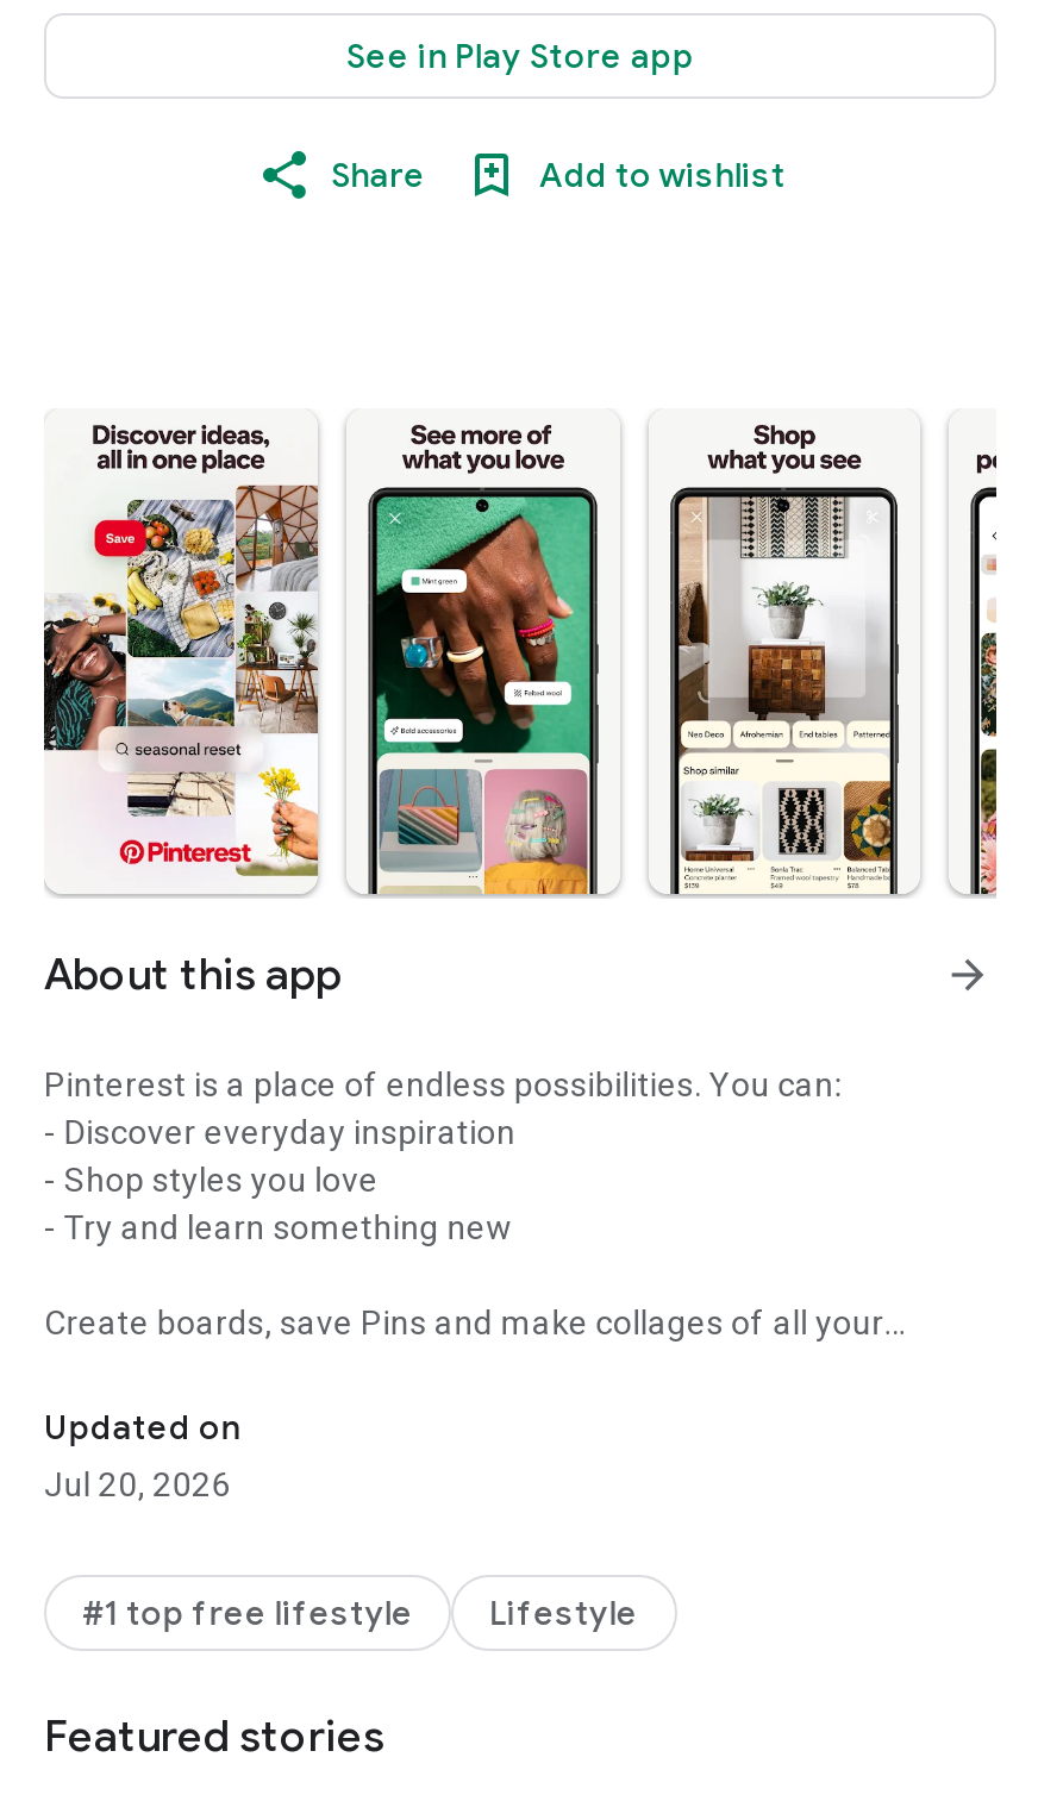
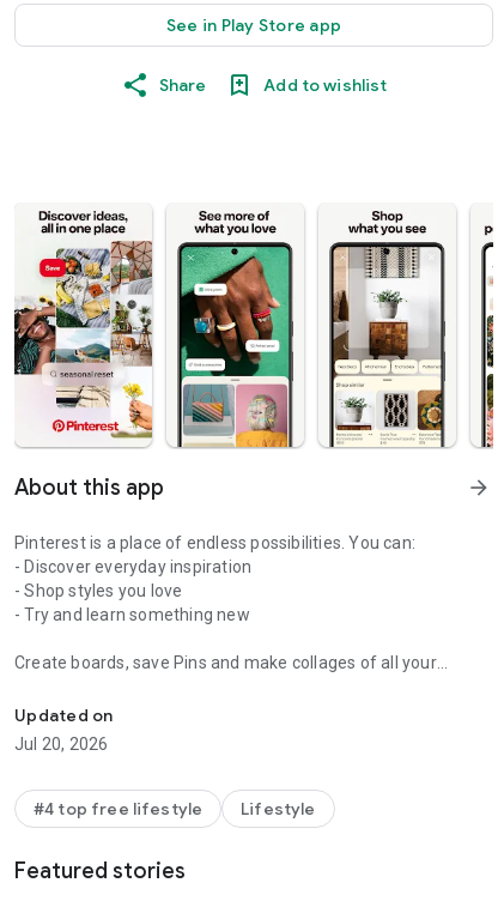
[82,1591,413,1634] #1 top free lifestyle -> [34,798,202,820] #4 top free lifestyle

